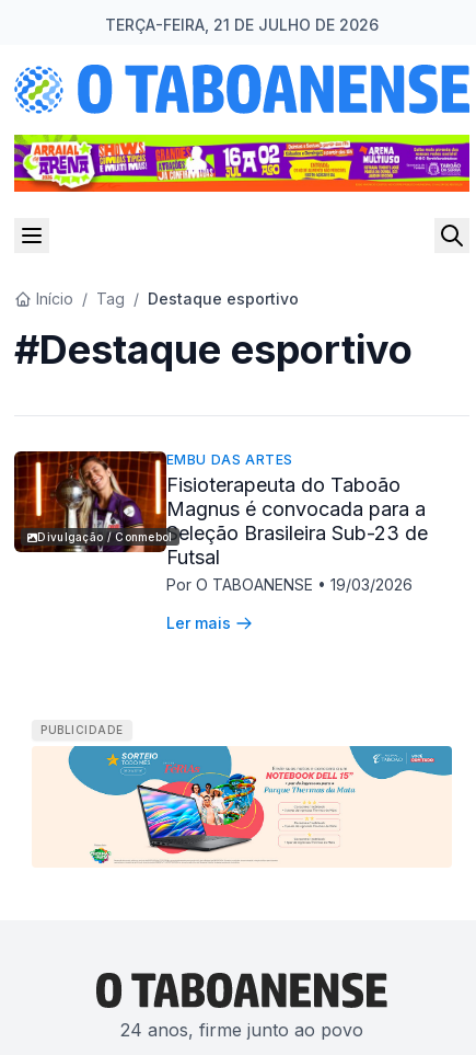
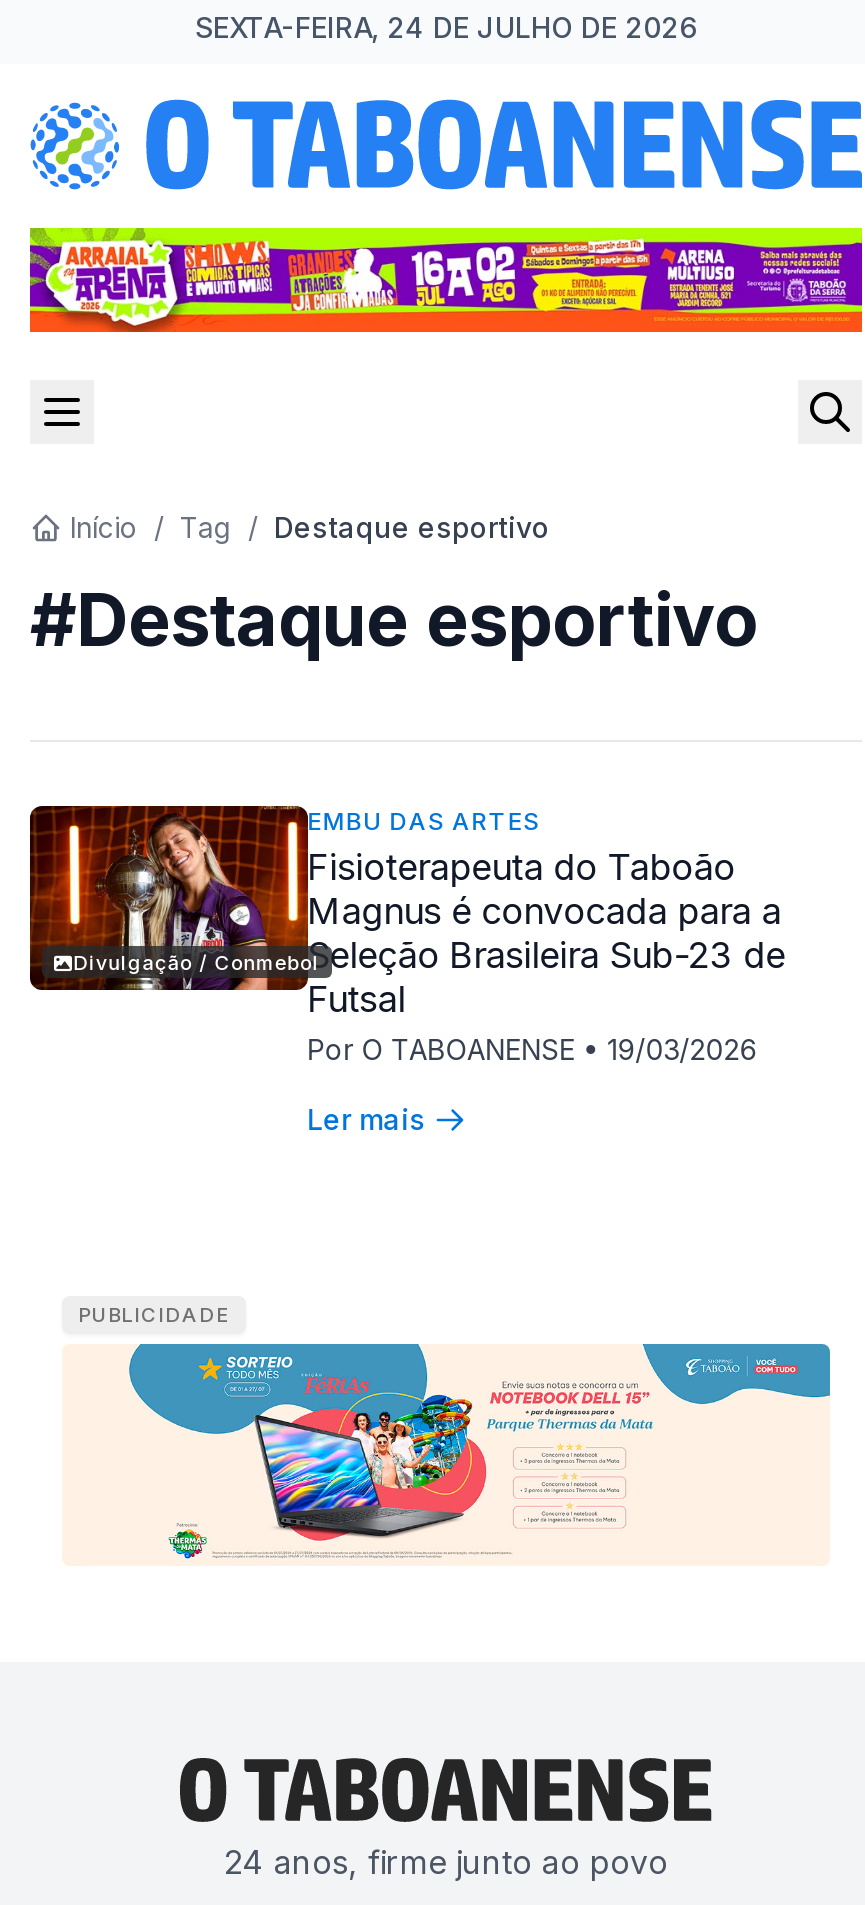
[105,15,379,34] TERÇA-FEIRA, 21 DE JULHO DE 2026 -> [195,10,697,44] SEXTA-FEIRA, 24 DE JULHO DE 2026

